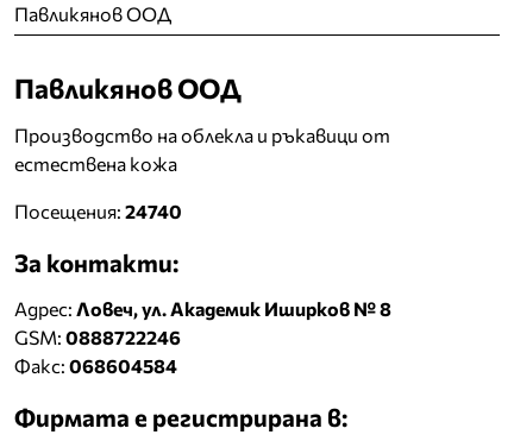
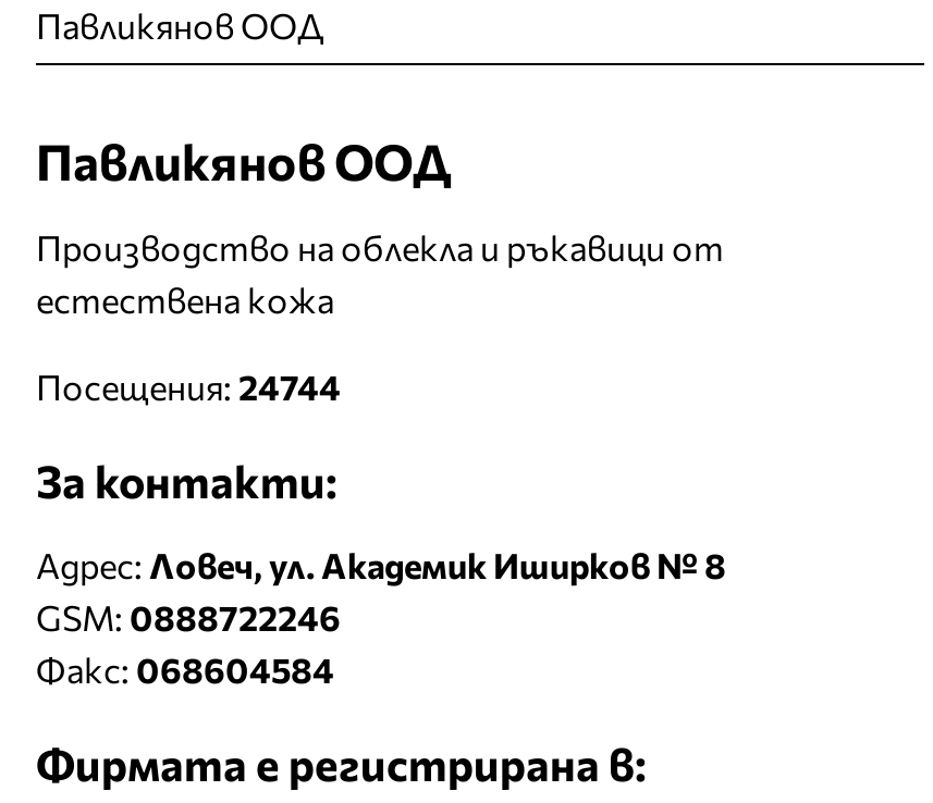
[14,199,182,222] Посещения: 24740 -> [36,365,341,406] Посещения: 24744

